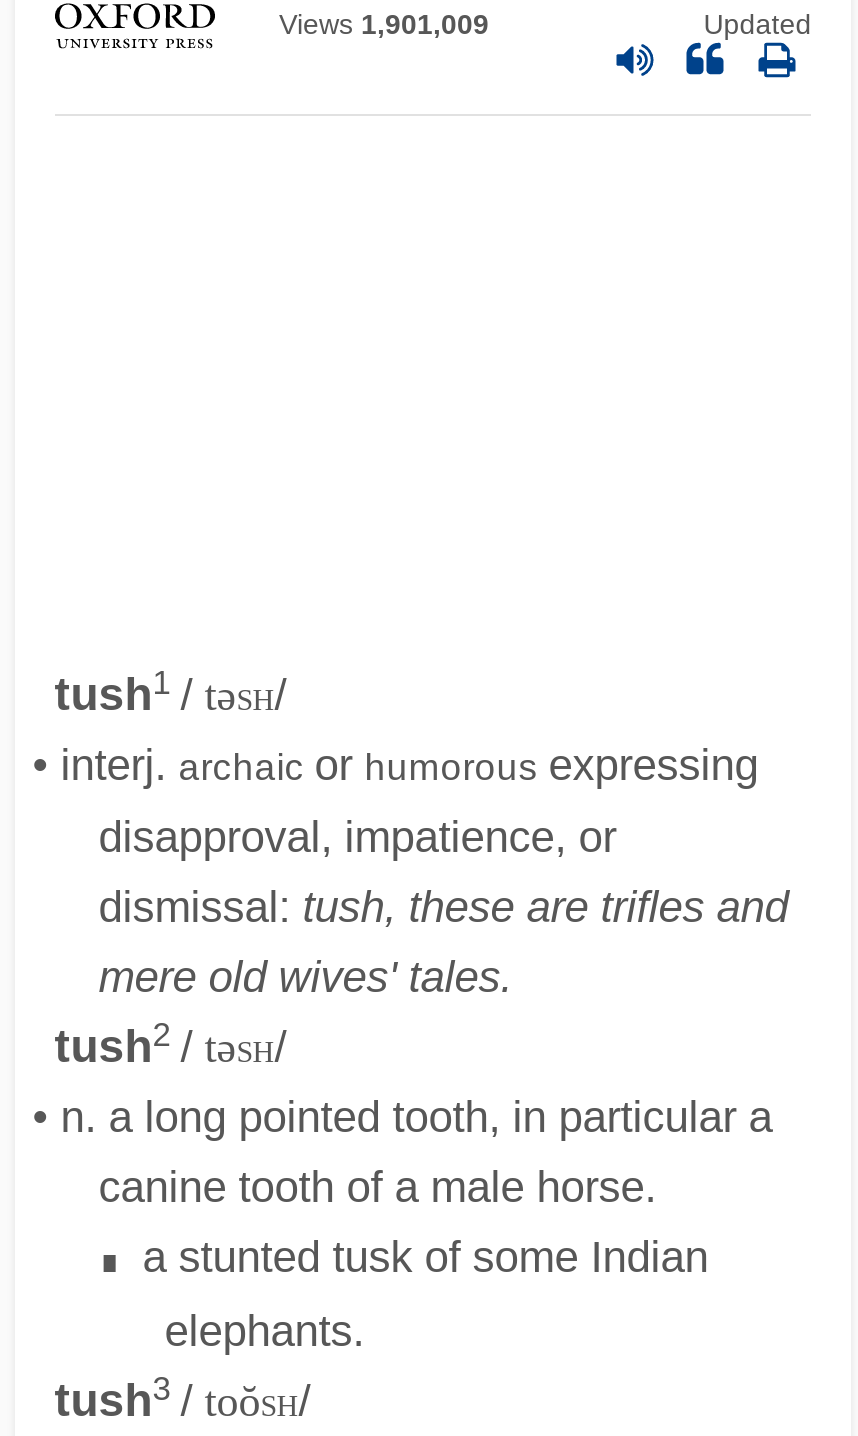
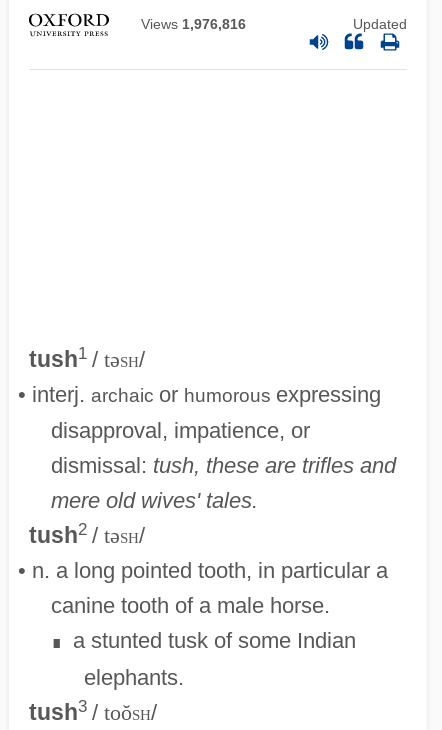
[279,9,489,41] Views 1,901,009 -> [141,16,246,32] Views 1,976,816

